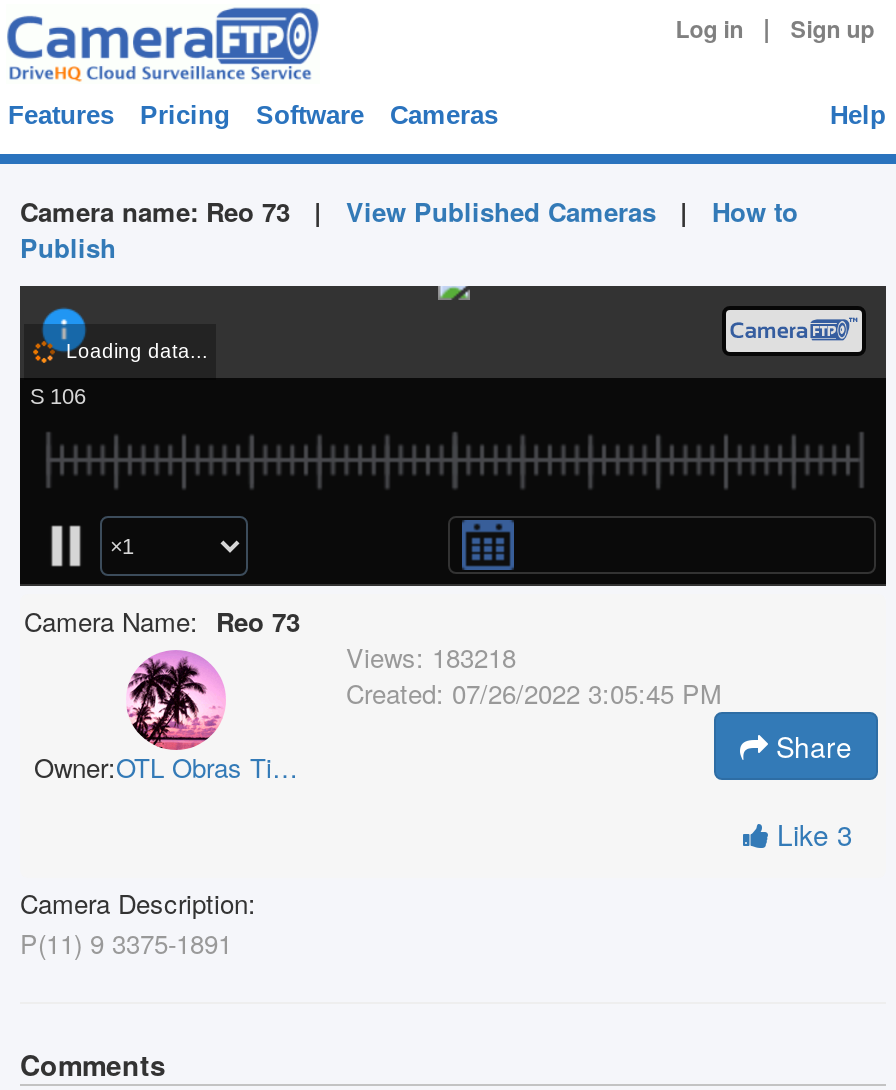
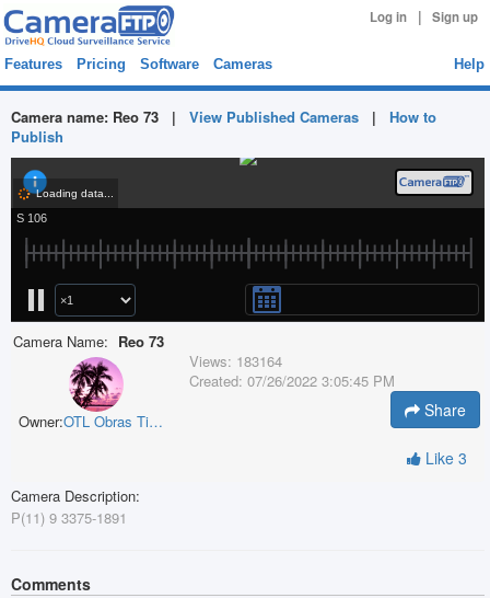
[346,638,516,676] Views: 183218 -> [189,350,282,371] Views: 183164

